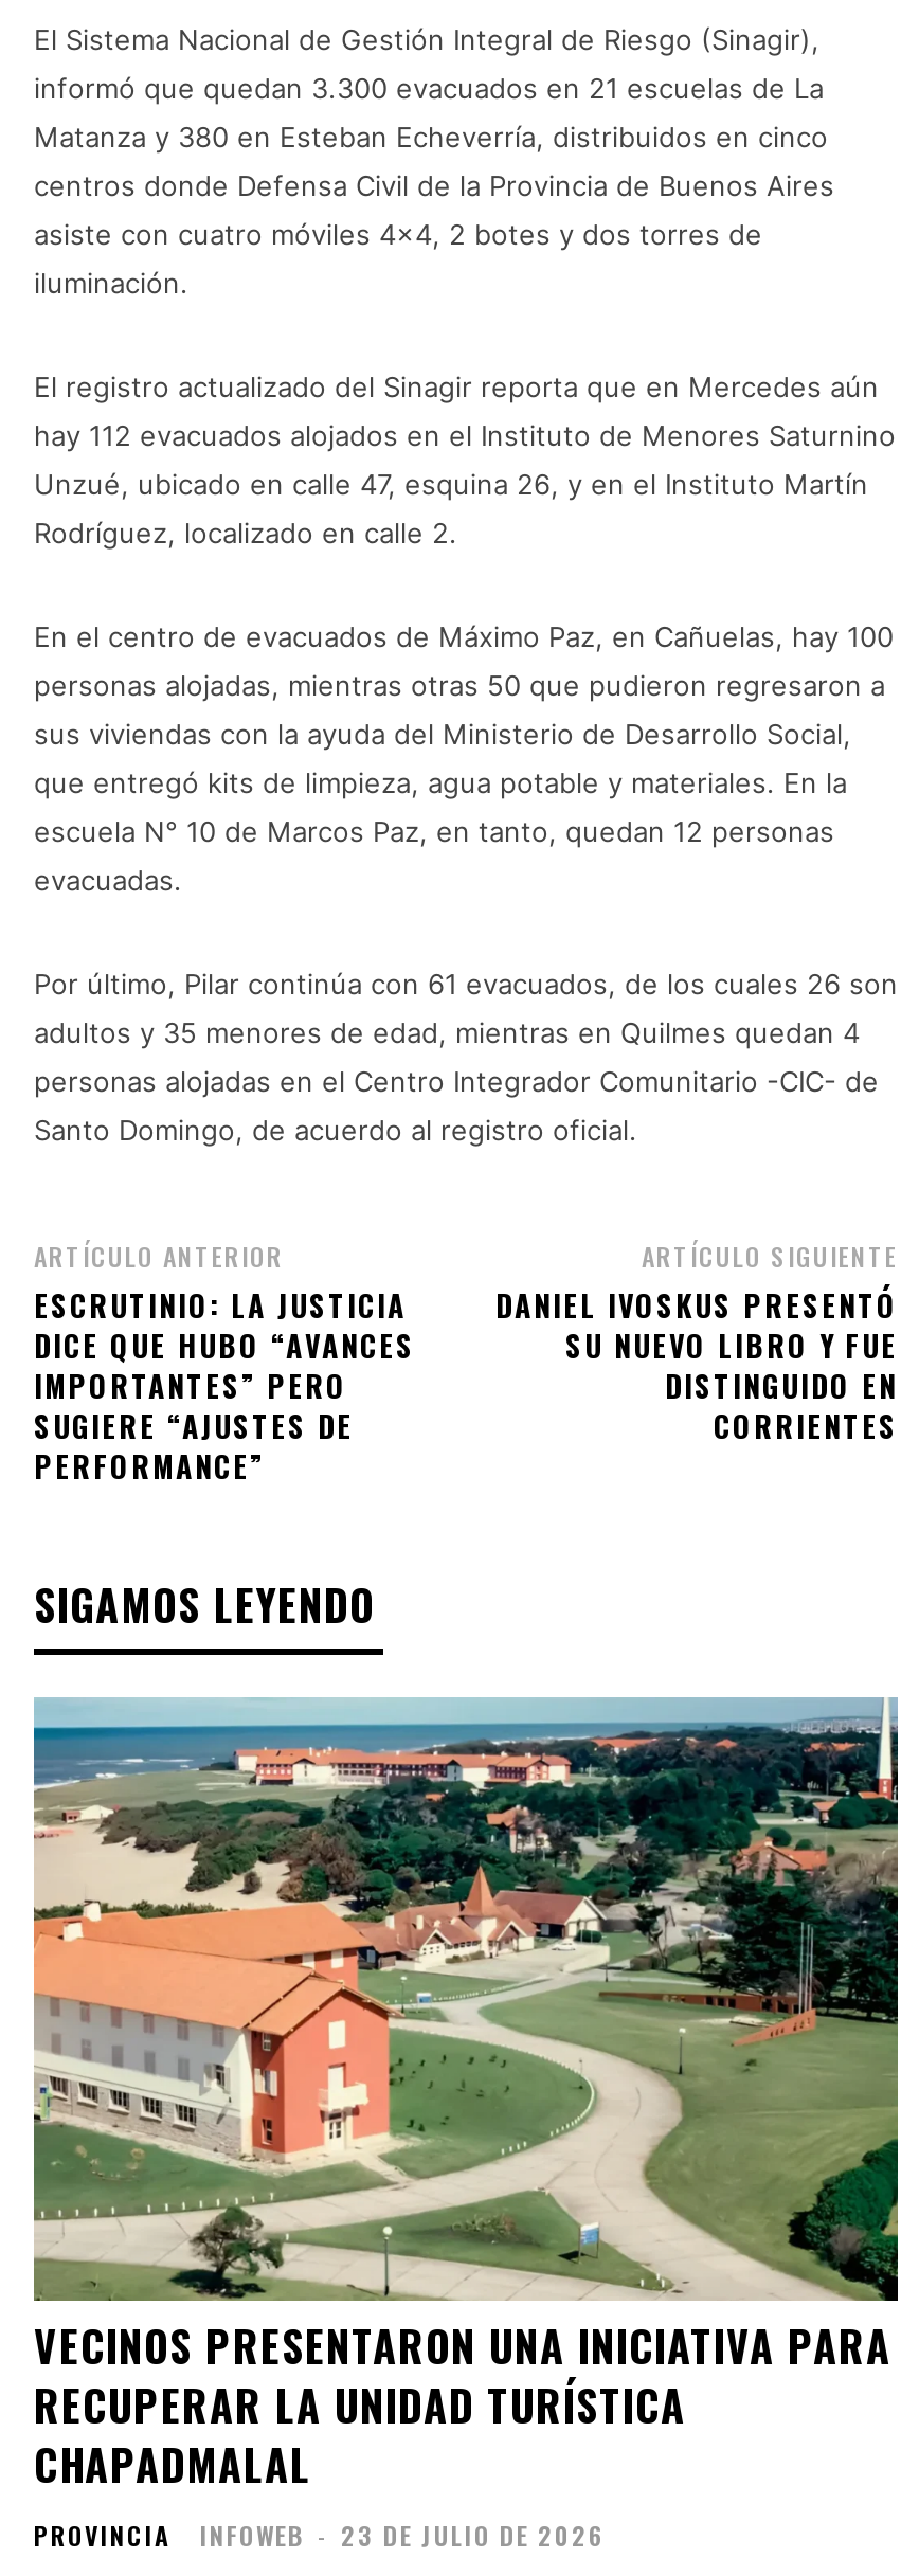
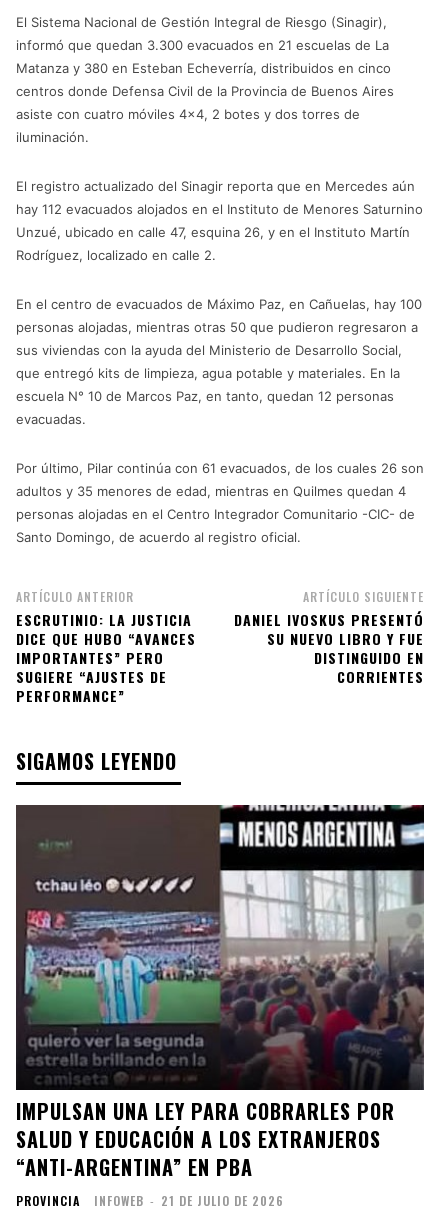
[32,1697,900,2496] [image] | VECINOS PRESENTARON UNA INICIATIVA PARA | RECUPERAR LA UNIDAD TURÍSTICA | CHAPADMALAL -> [15,804,425,1182] [image] | IMPULSAN UNA LEY PARA COBRARLES POR | SALUD Y EDUCACIÓN A LOS EXTRANJEROS | “ANTI-ARGENTINA” EN PBA
[199,2517,606,2553] INFOWEB - 23 DE JULIO DE 2026 -> [94,1192,284,1209] INFOWEB - 21 DE JULIO DE 2026

